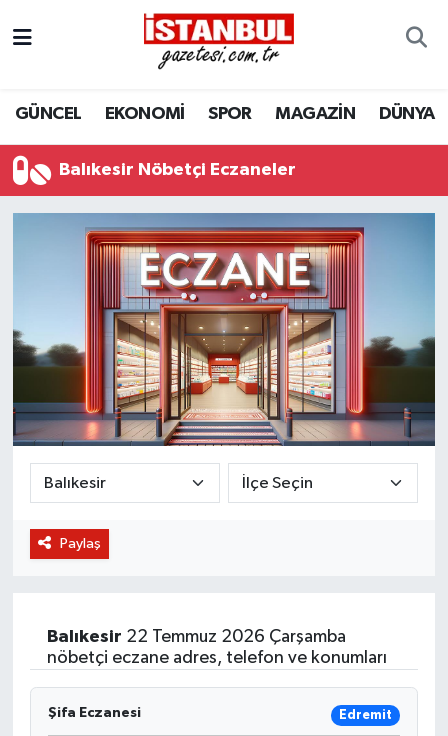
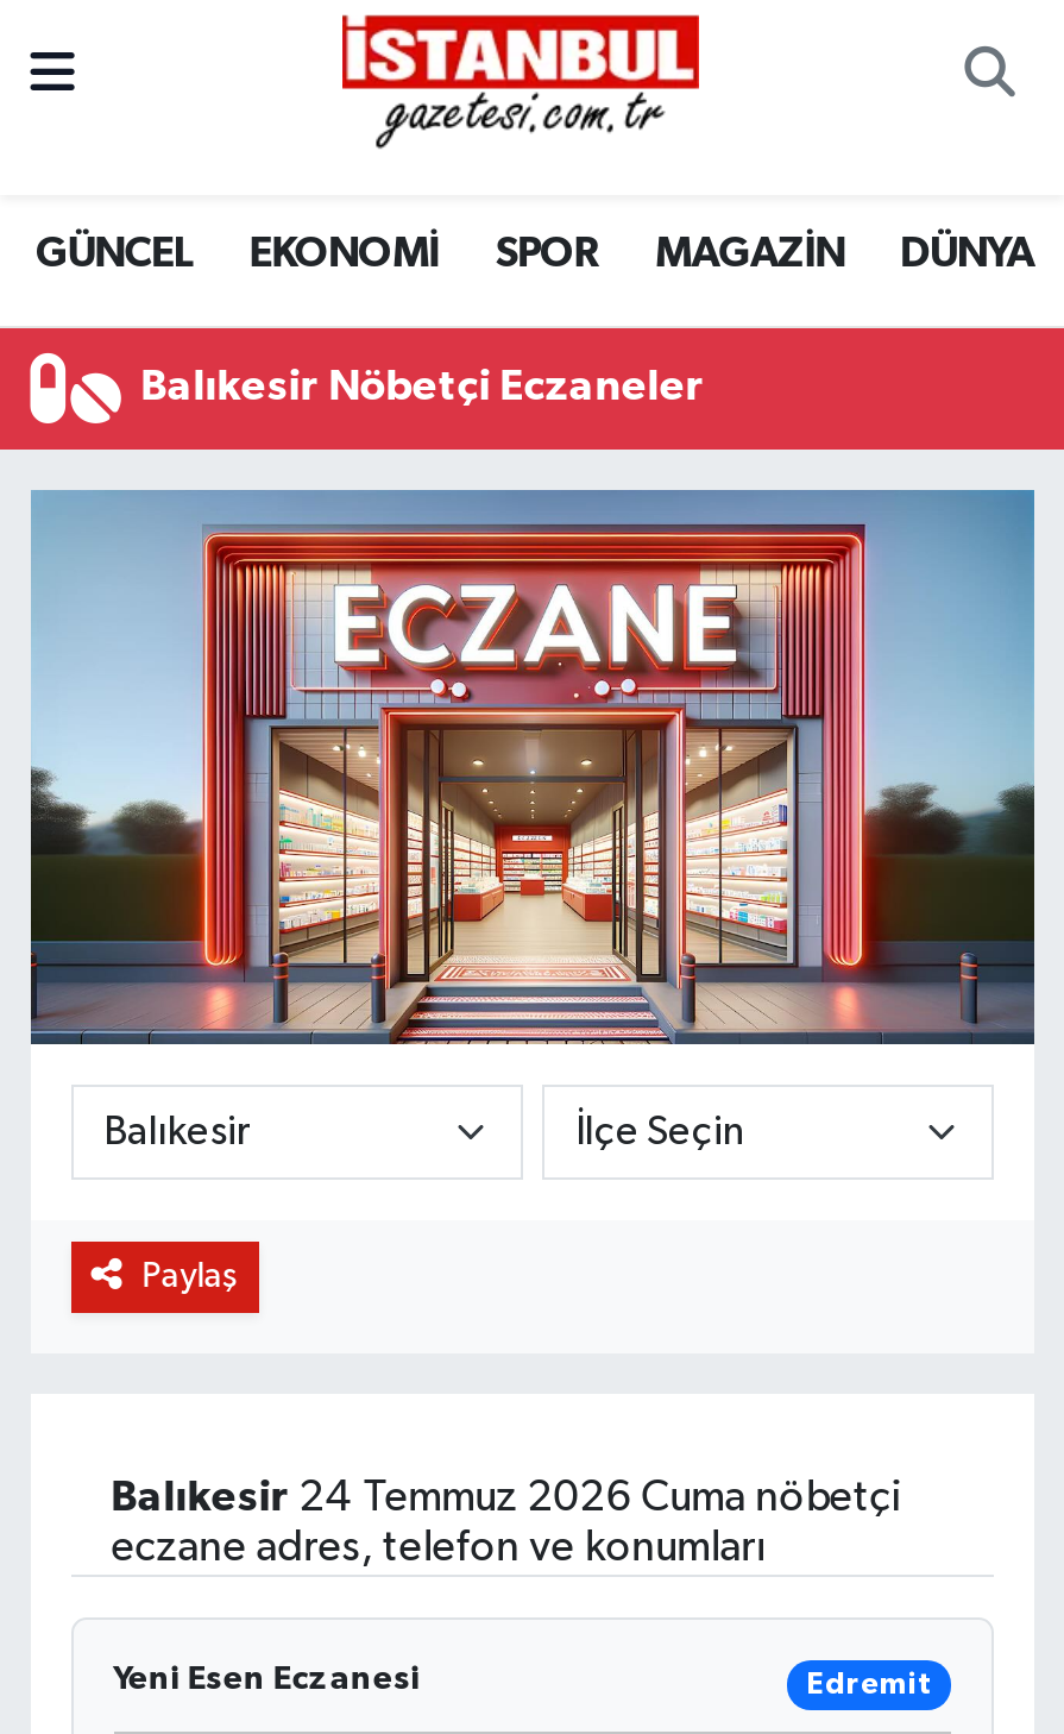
[47,628,387,667] Balıkesir 22 Temmuz 2026 Çarşamba | nöbetçi eczane adres, telefon ve konumları -> [111,1478,901,1570] Balıkesir 24 Temmuz 2026 Cuma nöbetçi | eczane adres, telefon ve konumları
[48,706,141,720] Şifa Eczanesi -> [114,1663,420,1696] Yeni Esen Eczanesi

